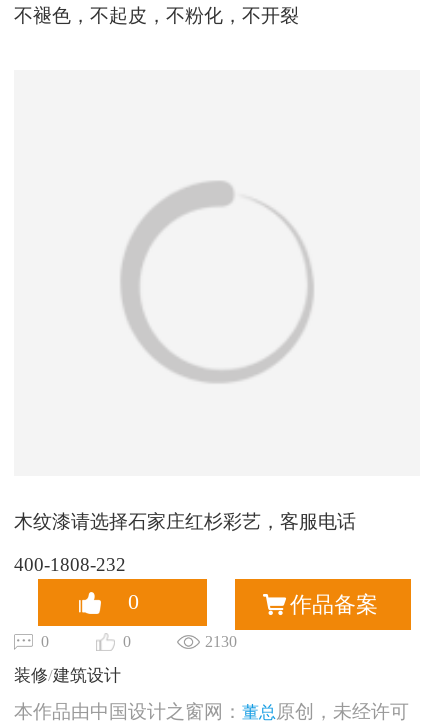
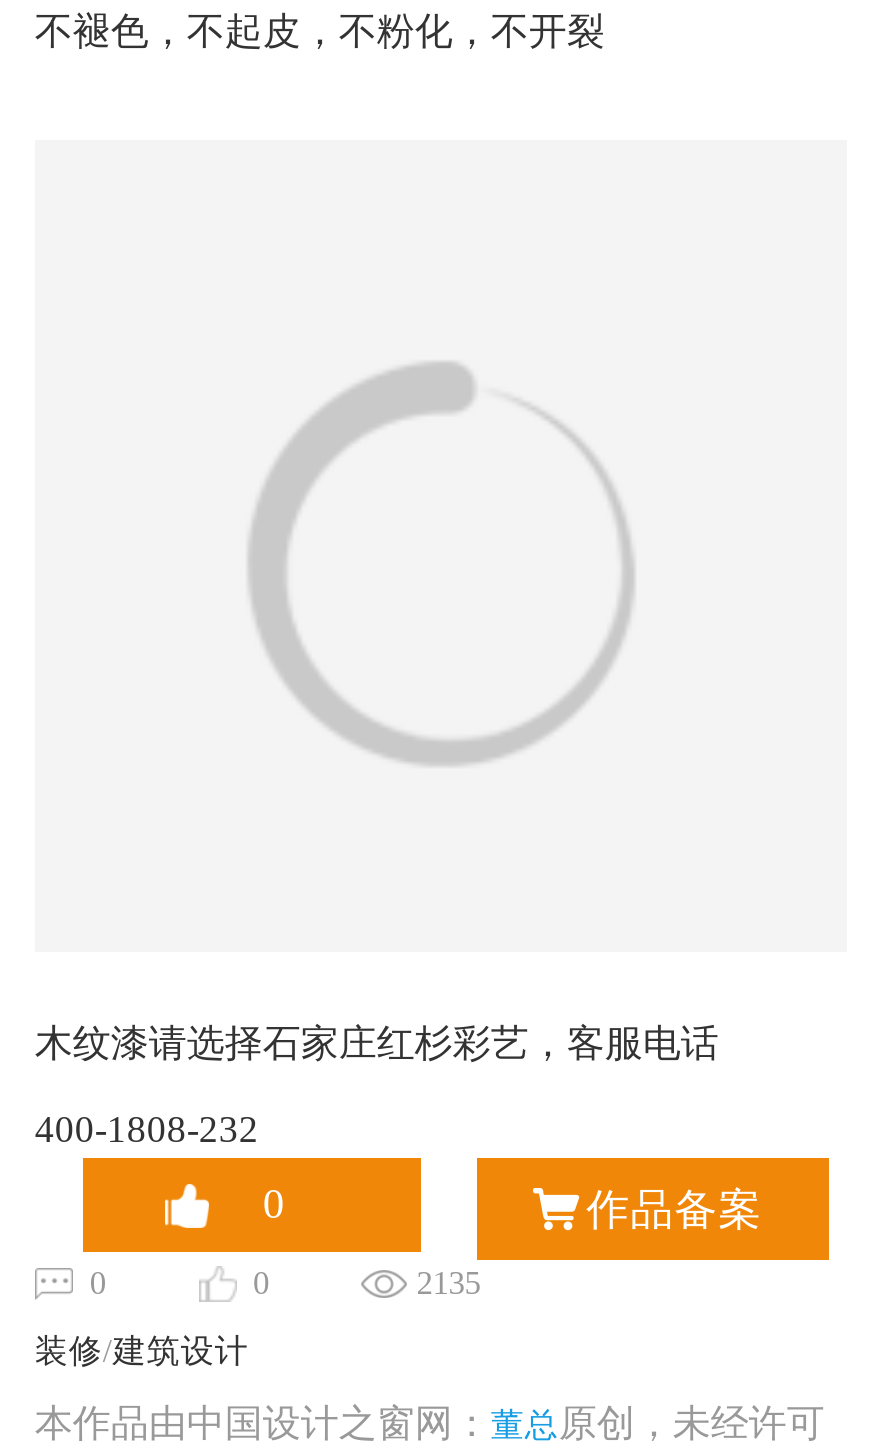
[205,632,237,651] 2130 -> [416,1265,480,1303] 2135

